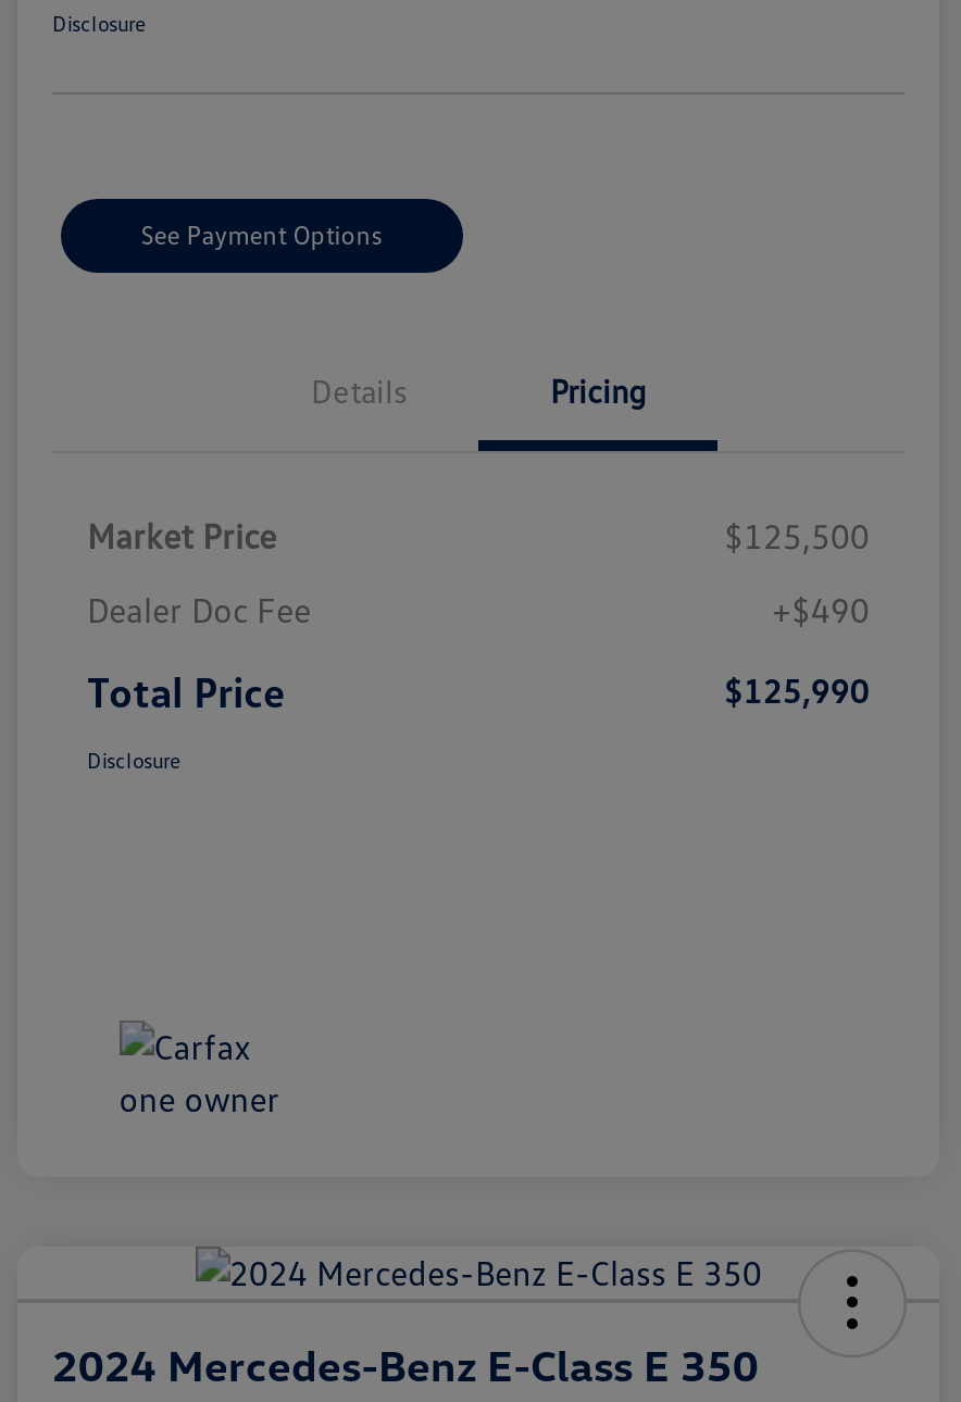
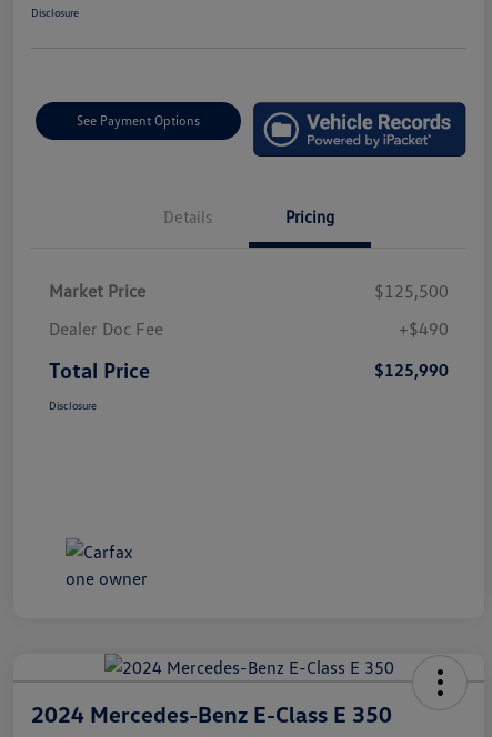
none -> [252,101,468,158] [image]

